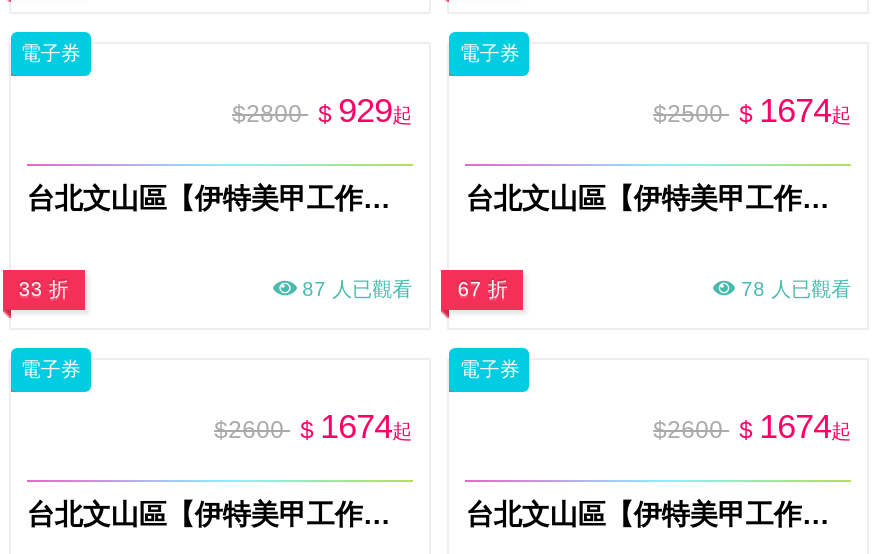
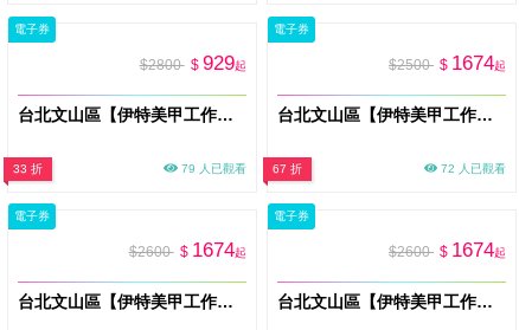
[296,277,412,299] 87 人已觀看 -> [177,162,246,175] 79 人已觀看
[735,277,851,299] 78 人已觀看 -> [437,162,506,175] 72 人已觀看

